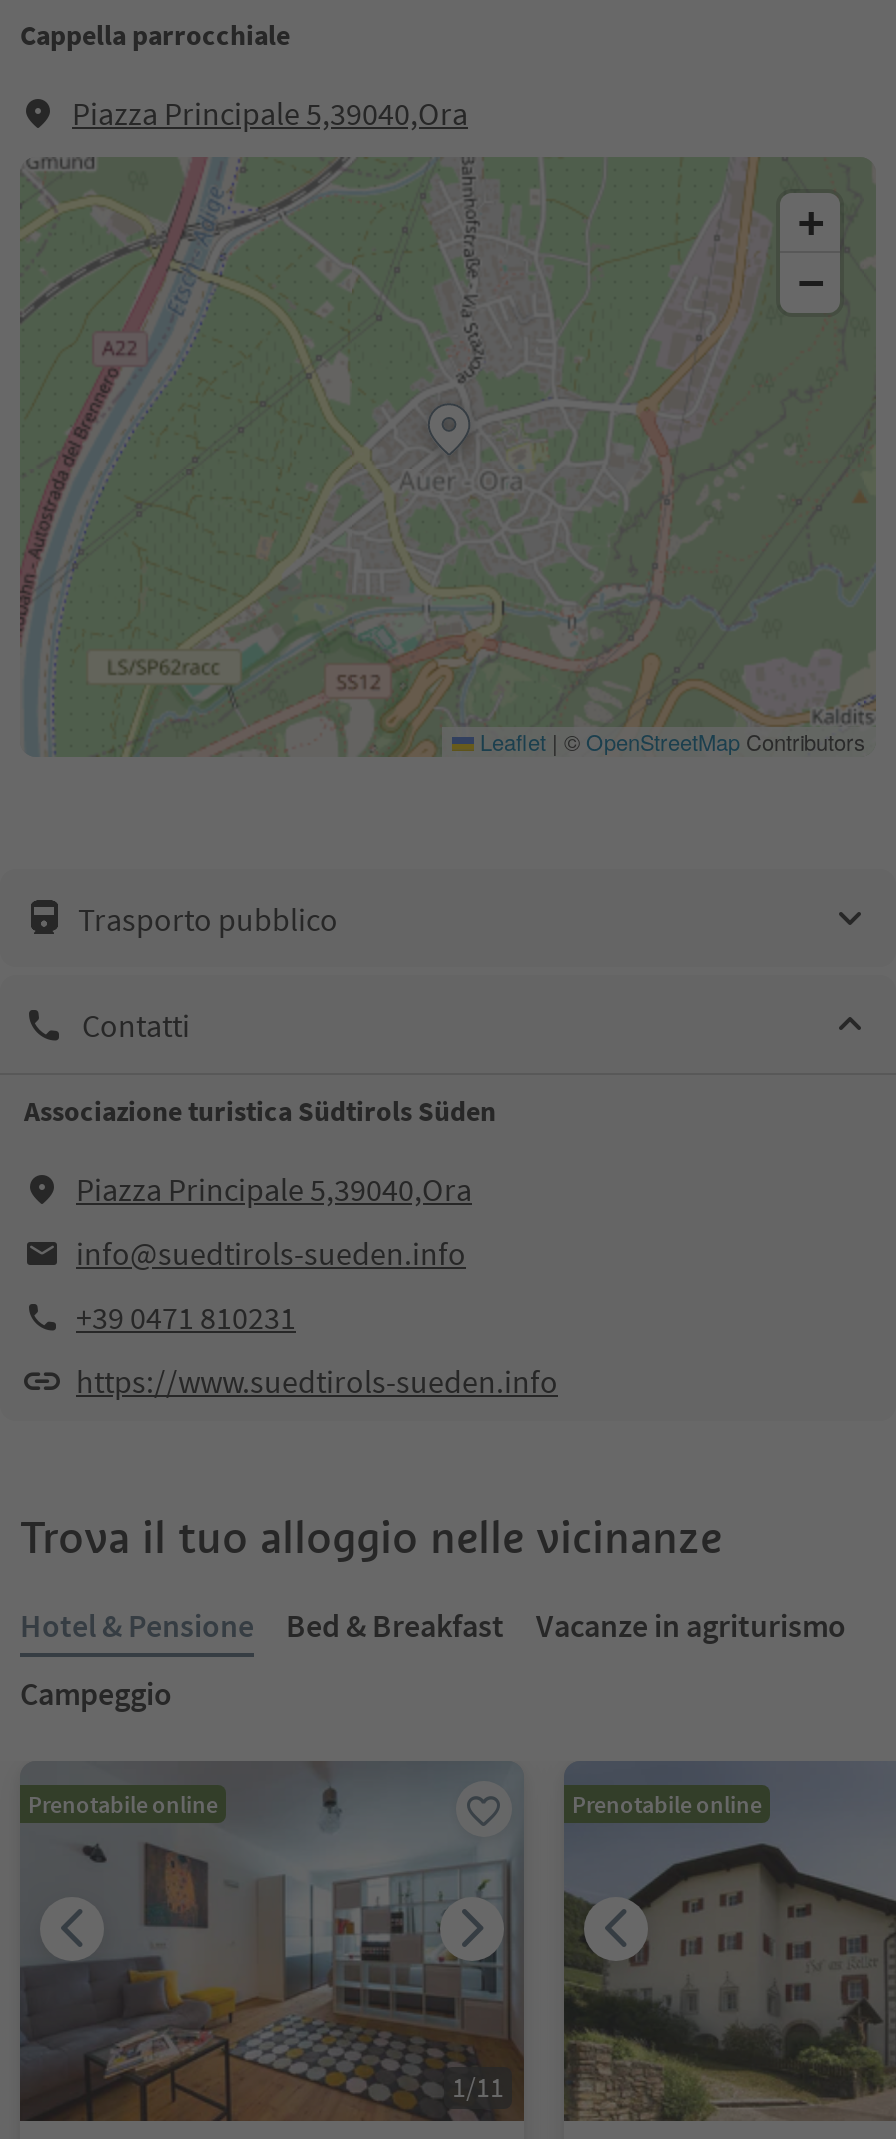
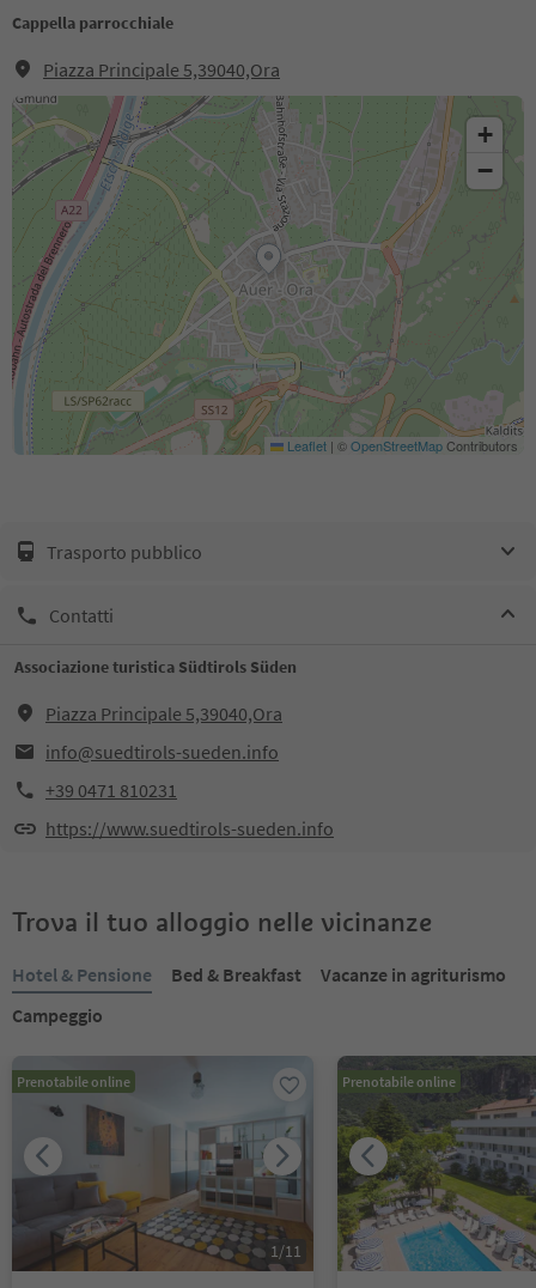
[562,1761,890,2123] [image] -> [336,1055,532,1272] [image]

